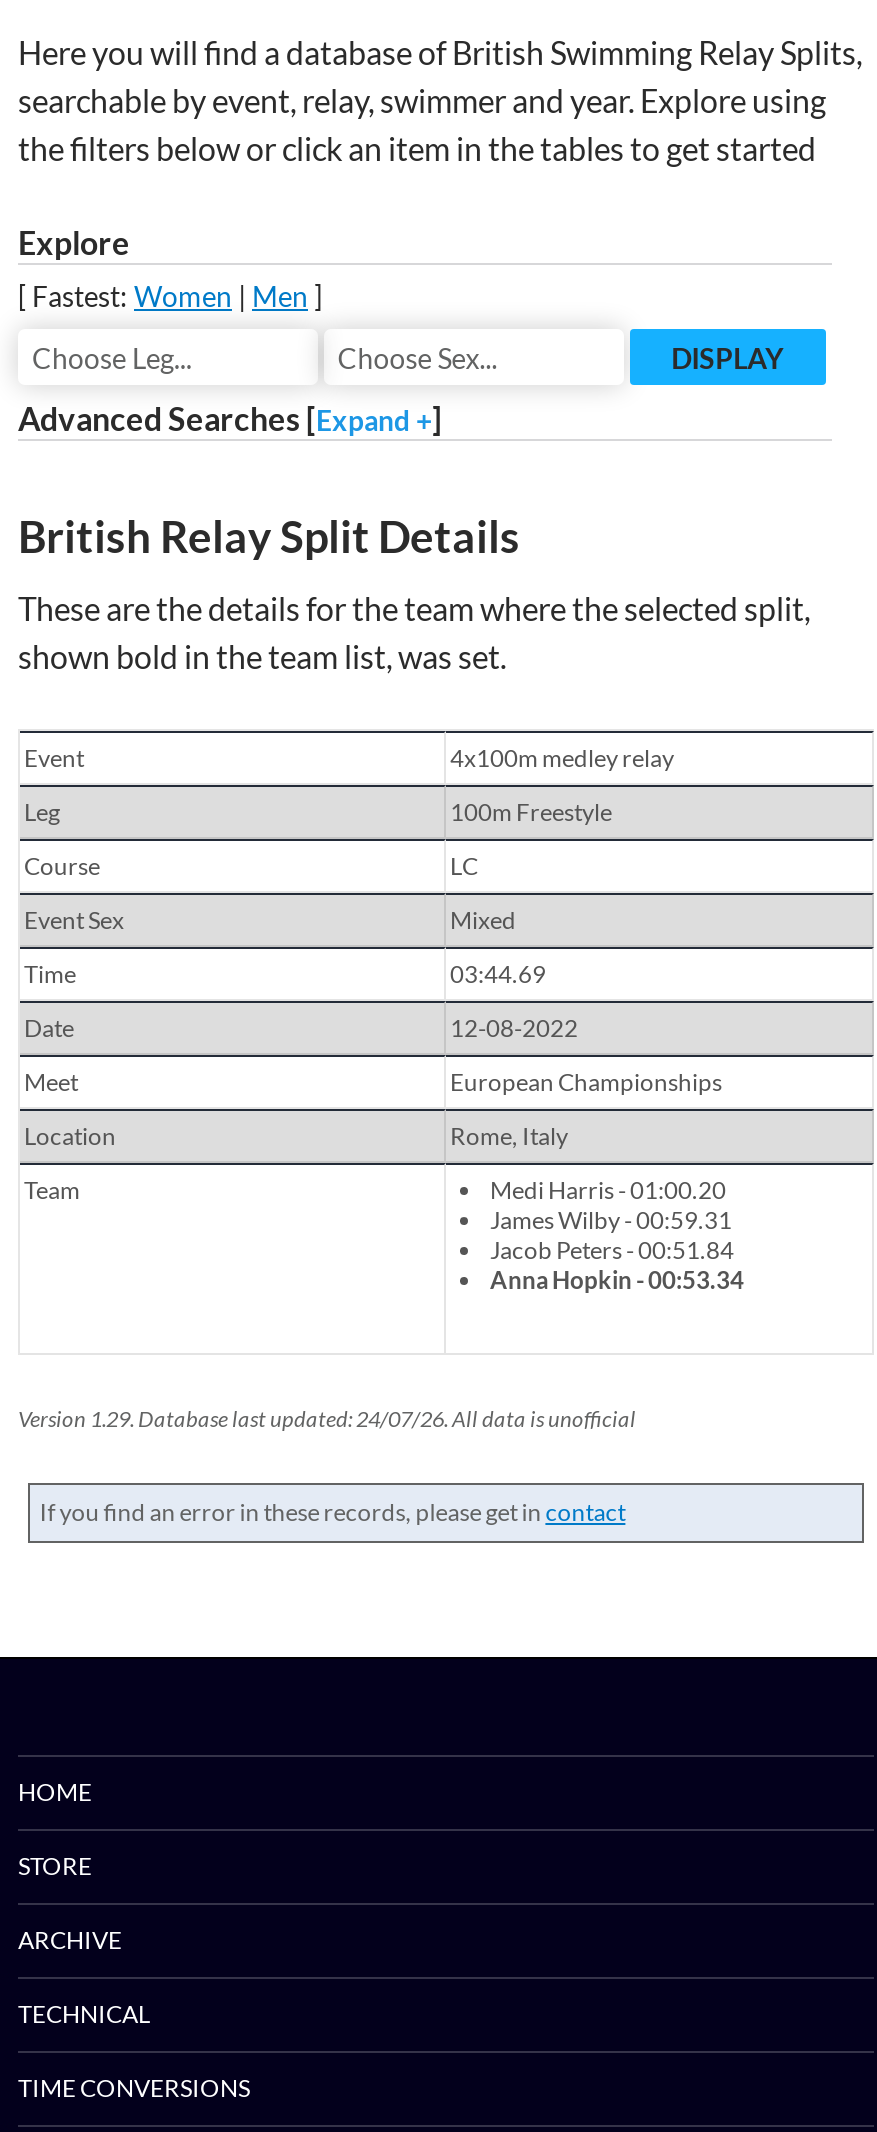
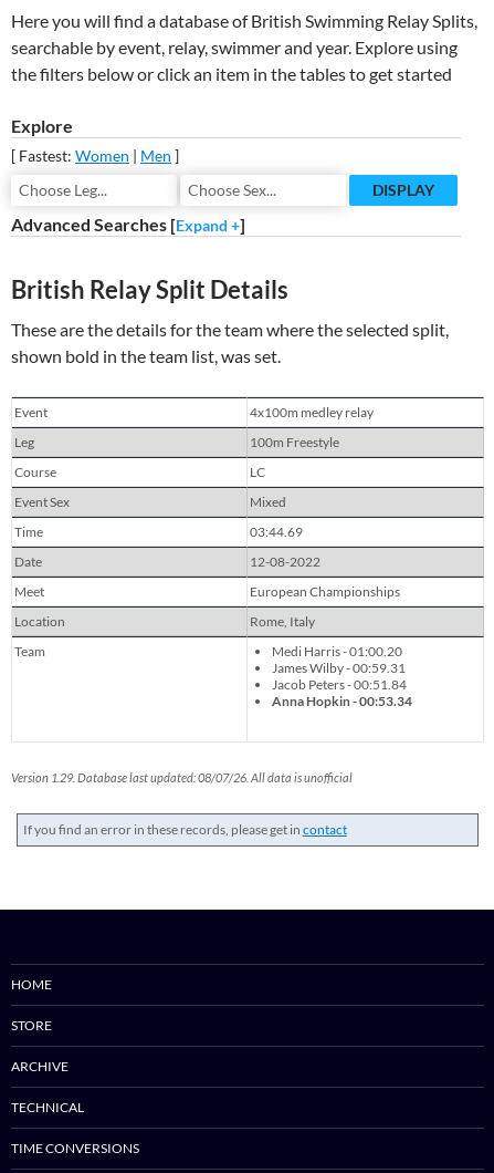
[18,1406,636,1432] Version 1.29. Database last updated: 24/07/26. All data is unofficial -> [11,770,353,785] Version 1.29. Database last updated: 08/07/26. All data is unofficial

